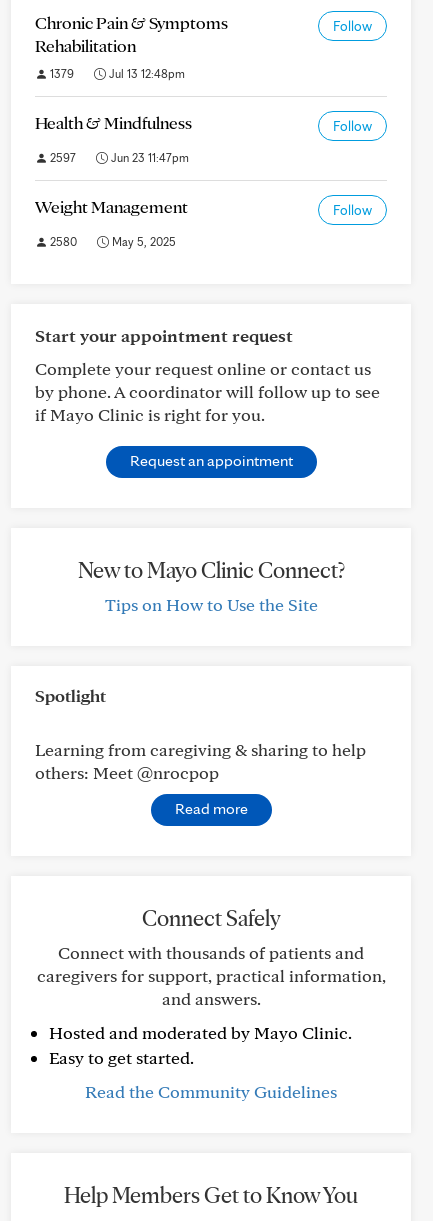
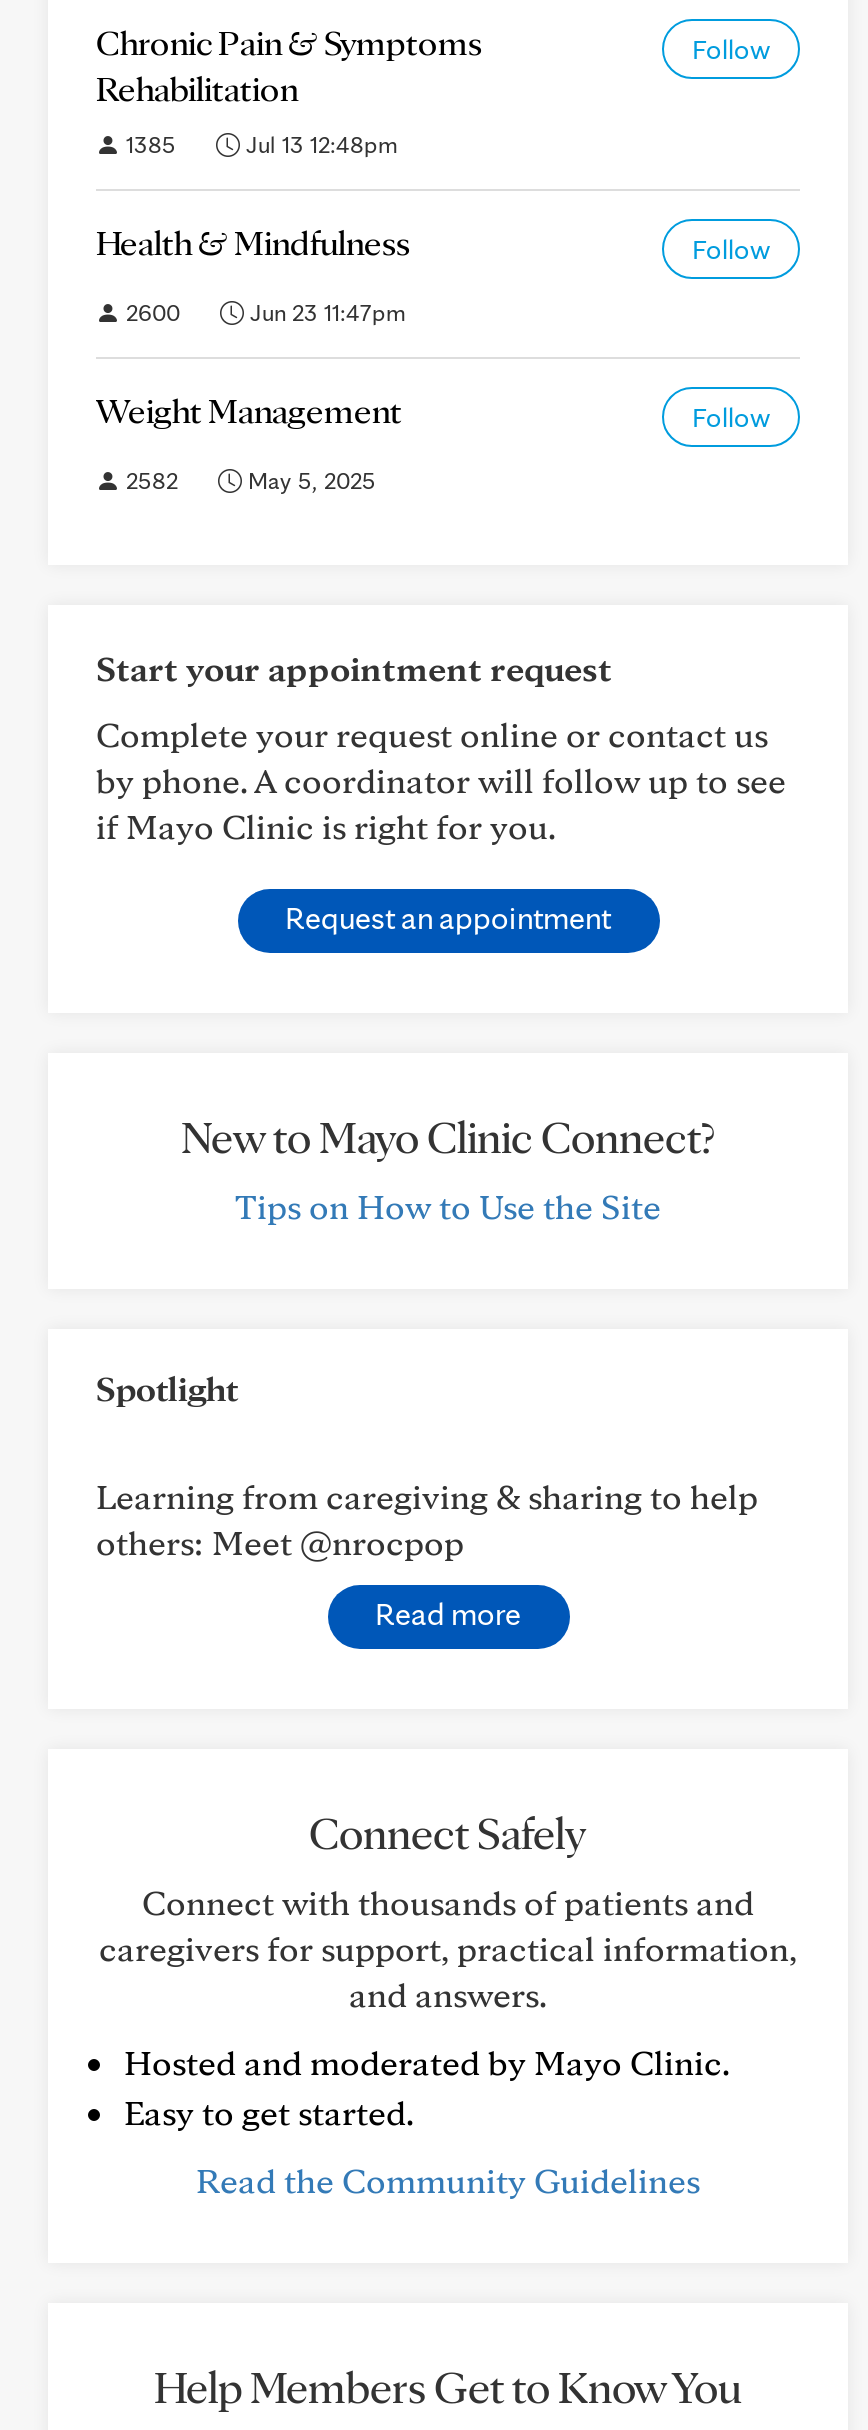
[47,66,74,81] 1379 -> [120,129,176,159] 1385
[47,150,76,165] 2597 -> [120,297,180,327] 2600
[47,234,77,249] 2580 -> [120,465,178,495] 2582

